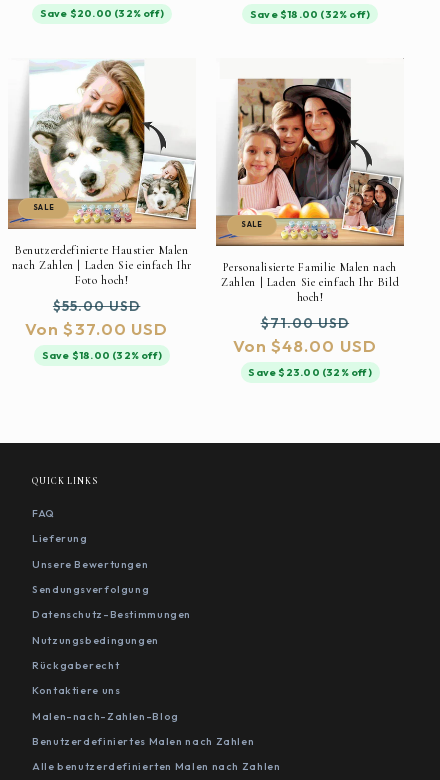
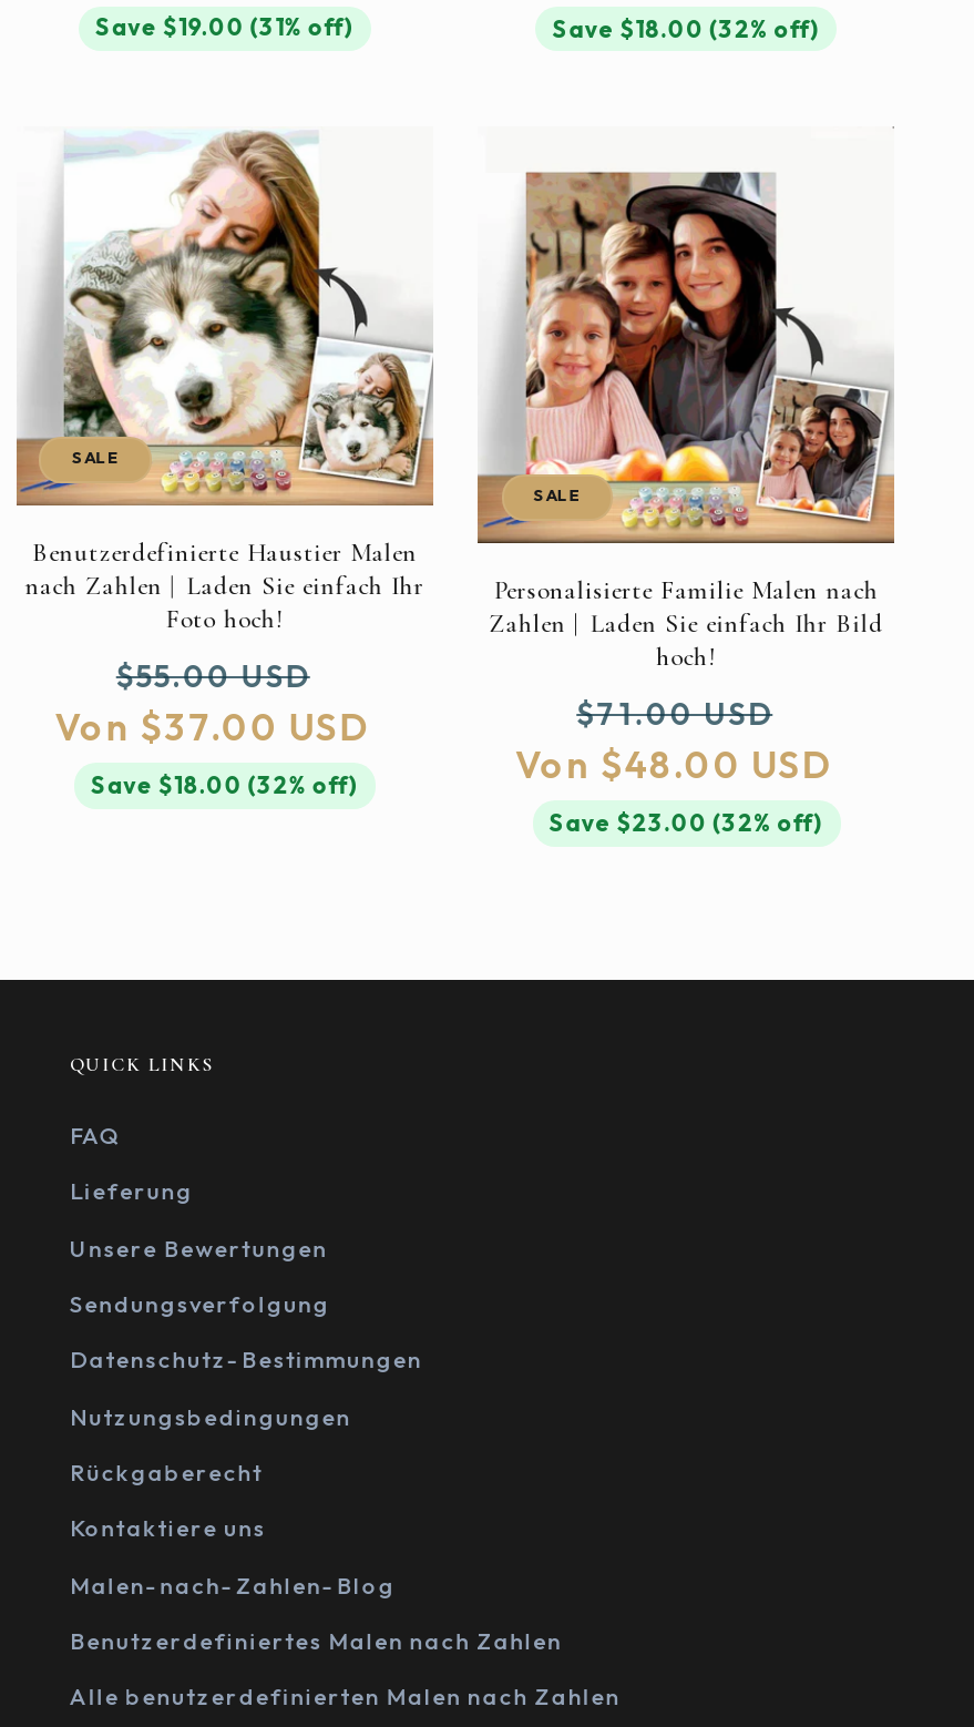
[40,6,164,20] Save $20.00 (32% off) -> [96,12,354,43] Save $19.00 (31% off)

